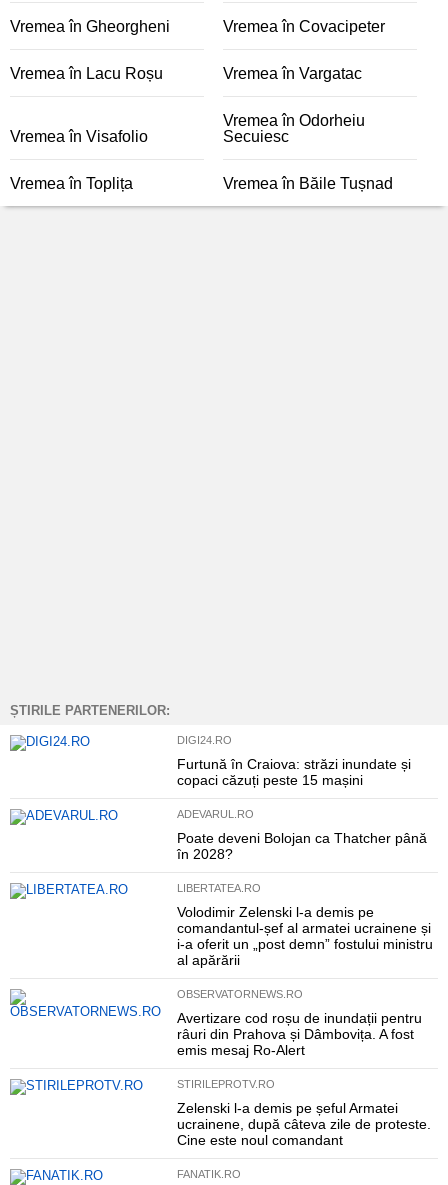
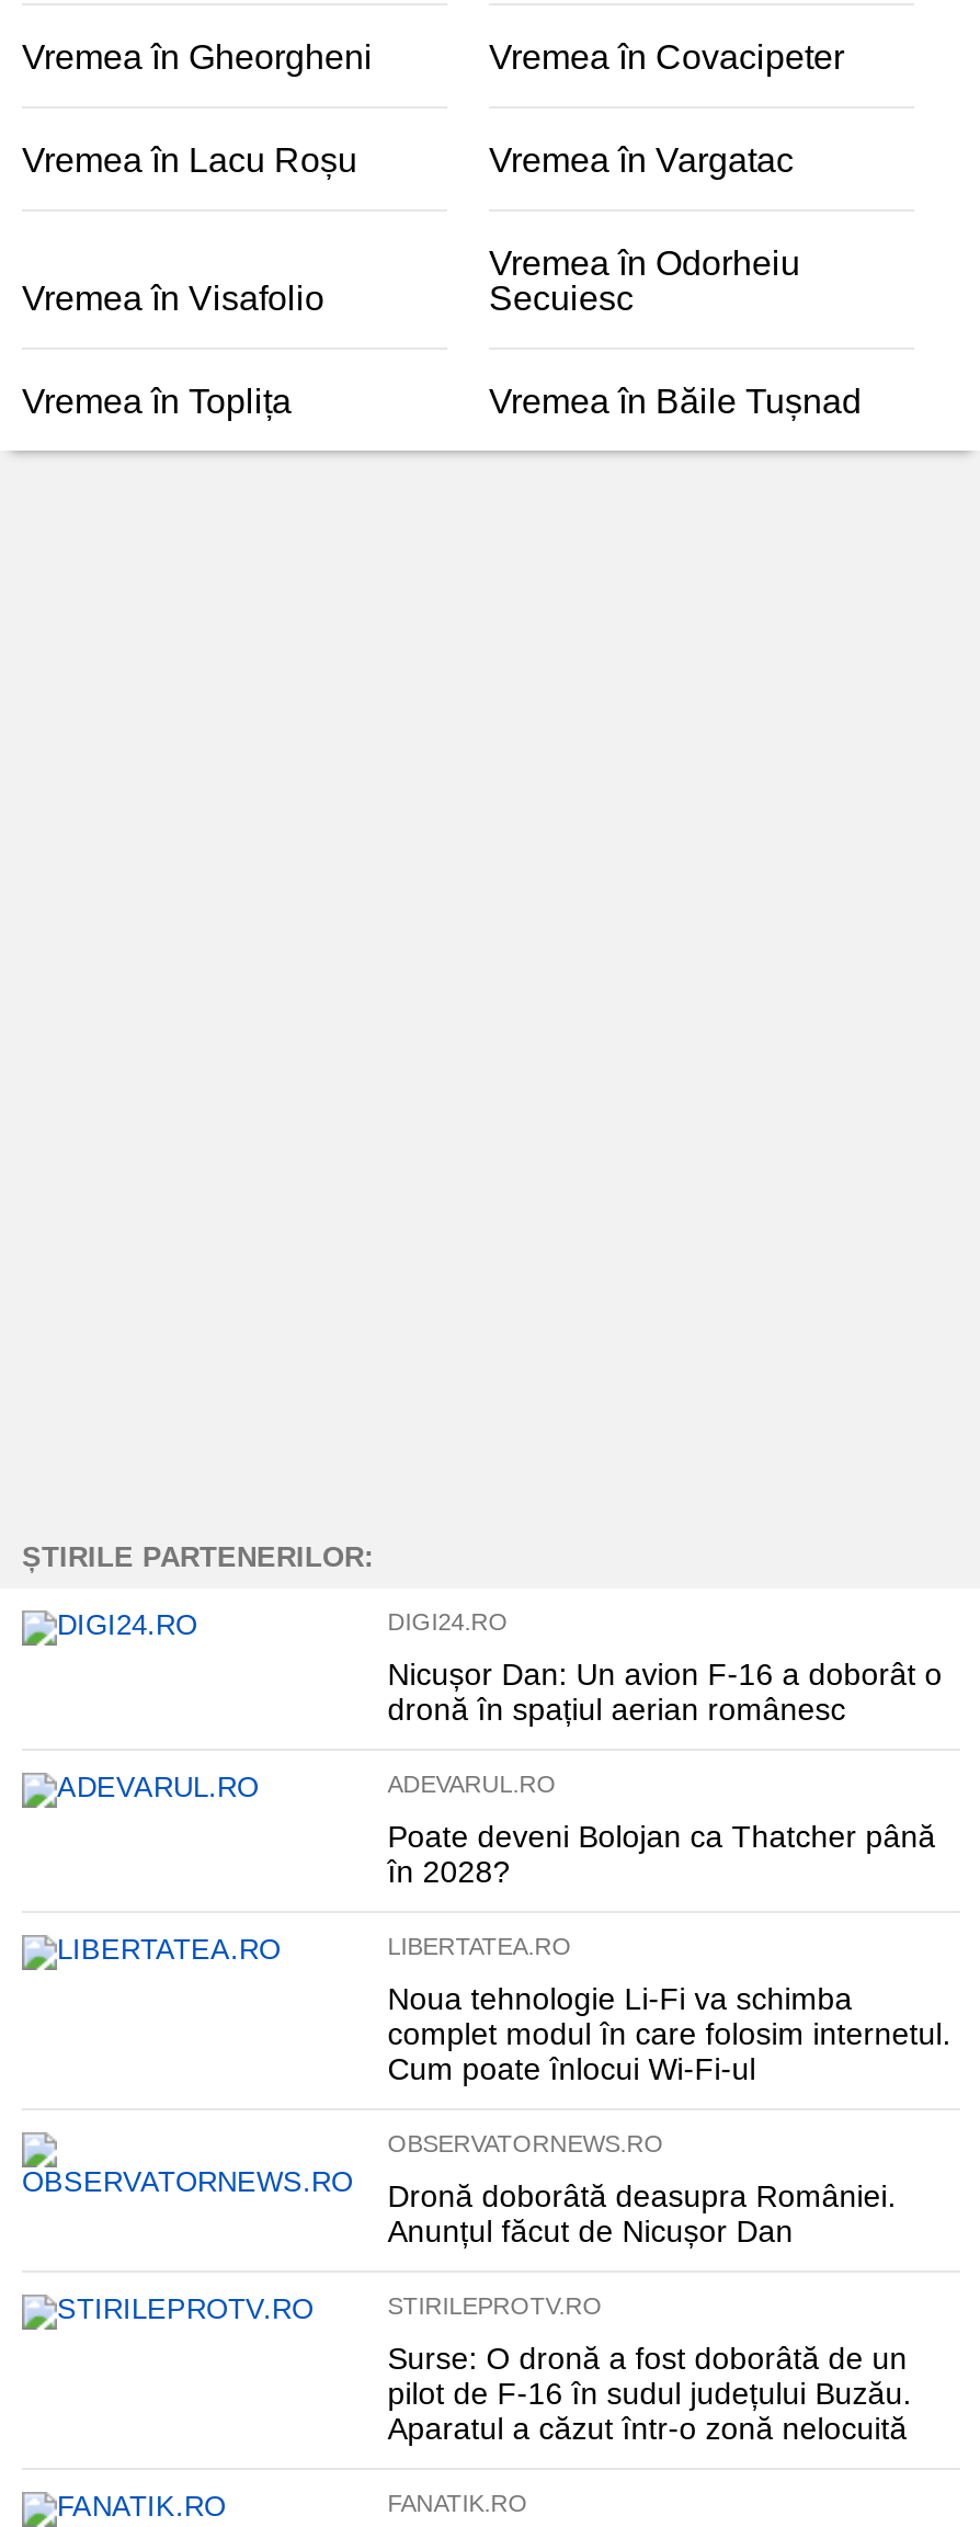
[177,756,411,788] Furtună în Craiova: străzi inundate și | copaci căzuți peste 15 mașini -> [388,1657,942,1727] Nicușor Dan: Un avion F-16 a doborât o | dronă în spațiul aerian românesc
[177,904,433,968] Volodimir Zelenski l-a demis pe | comandantul-șef al armatei ucrainene și | i-a oferit un „post demn” fostului ministru | al apărării -> [388,1981,951,2086] Noua tehnologie Li-Fi va schimba | complet modul în care folosim internetul. | Cum poate înlocui Wi-Fi-ul
[177,1010,422,1058] Avertizare cod roșu de inundații pentru | râuri din Prahova și Dâmbovița. A fost | emis mesaj Ro-Alert -> [388,2178,896,2249] Dronă doborâtă deasupra României. | Anunțul făcut de Nicușor Dan
[177,1100,431,1148] Zelenski l-a demis pe șeful Armatei | ucrainene, după câteva zile de proteste. | Cine este noul comandant -> [388,2341,912,2446] Surse: O dronă a fost doborâtă de un | pilot de F-16 în sudul județului Buzău. | Aparatul a căzut într-o zonă nelocuită

